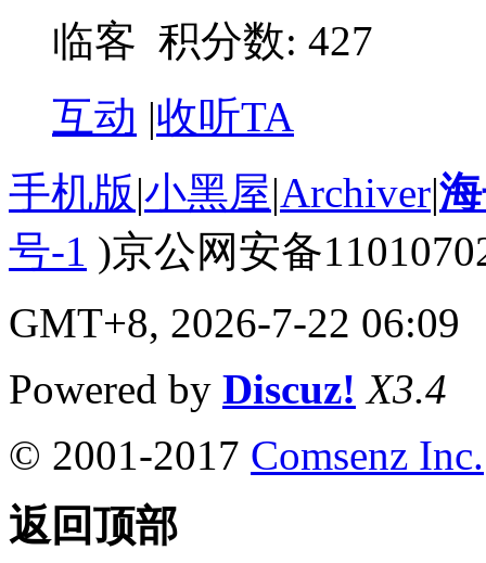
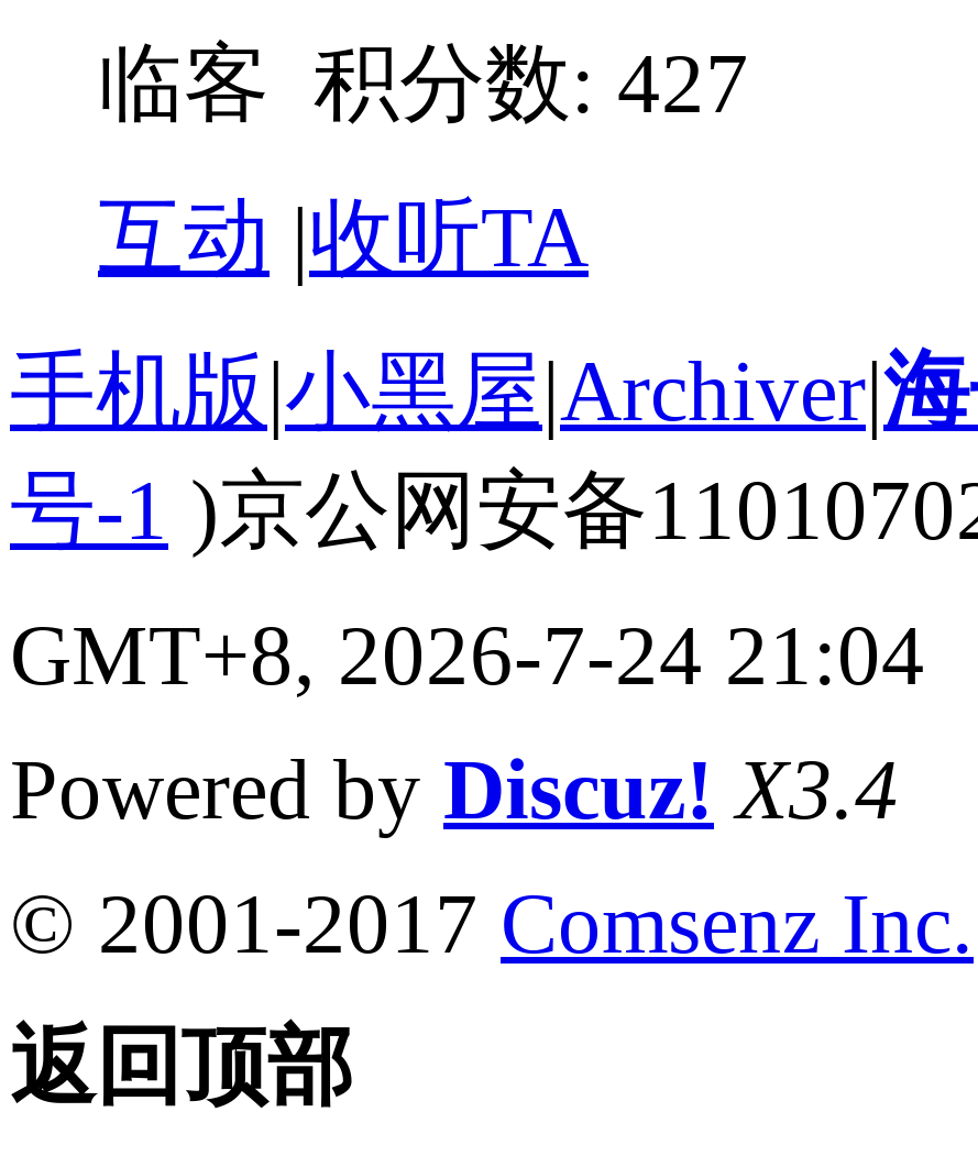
[9,300,460,346] GMT+8, 2026-7-22 06:09 -> [10,608,925,702] GMT+8, 2026-7-24 21:04

